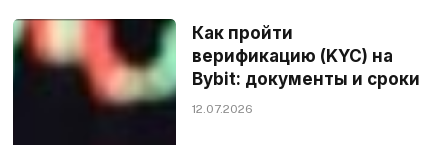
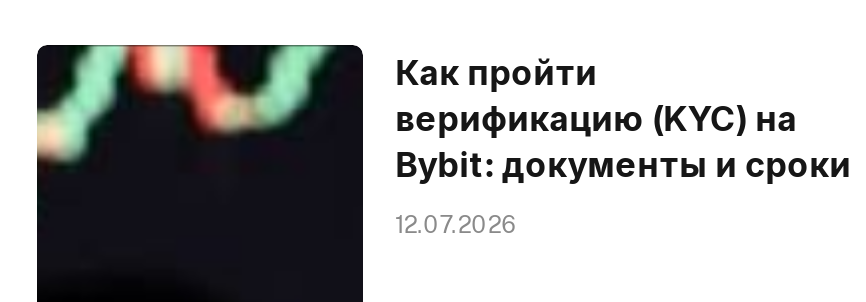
[12,18,177,109] [image] -> [35,42,365,222] [image]

